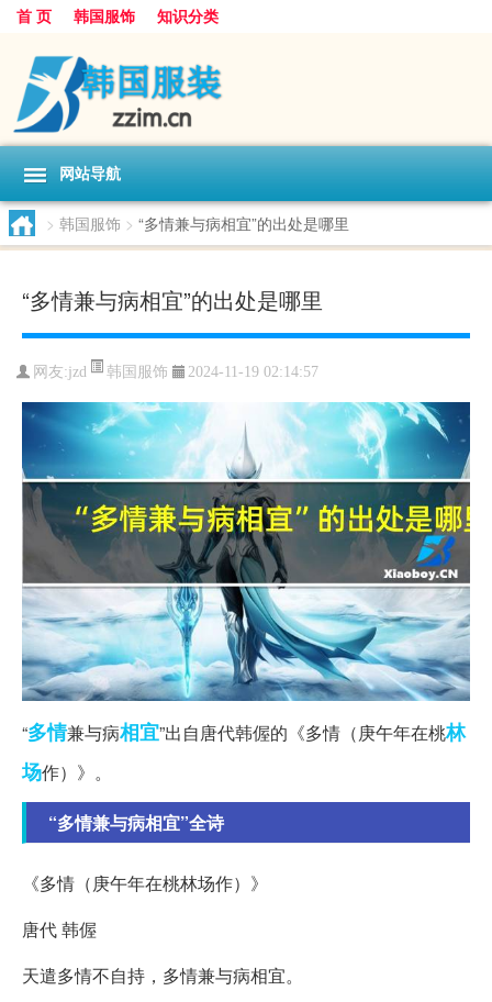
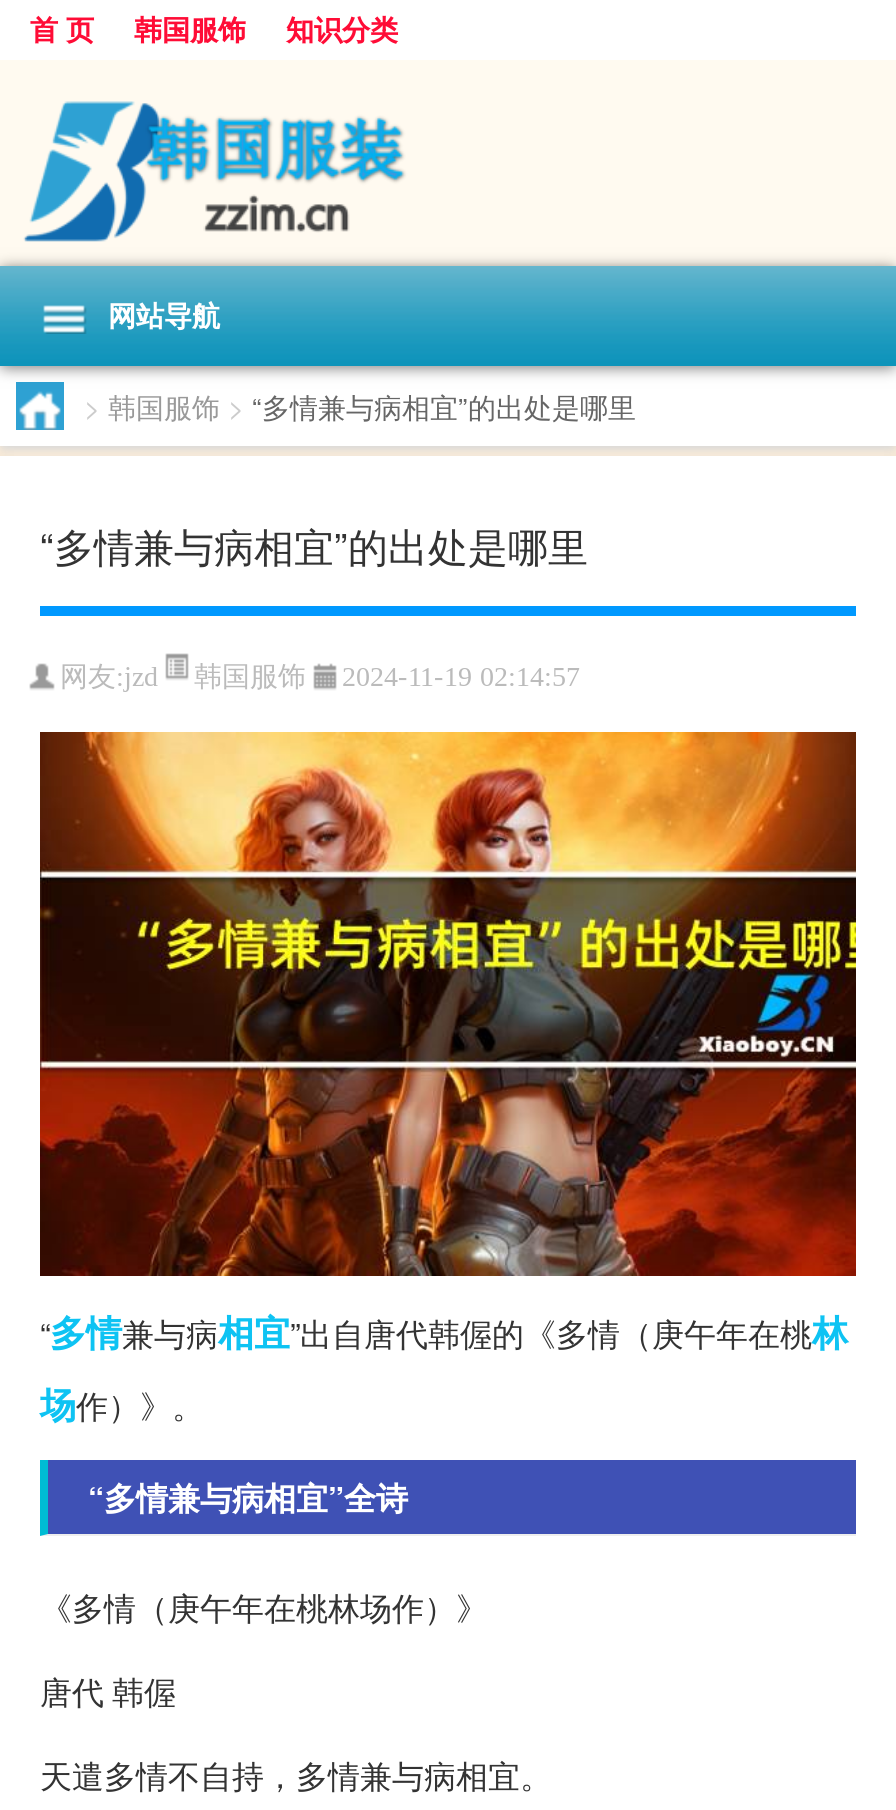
[21,401,471,702] [image] -> [38,730,858,1278] [image]

